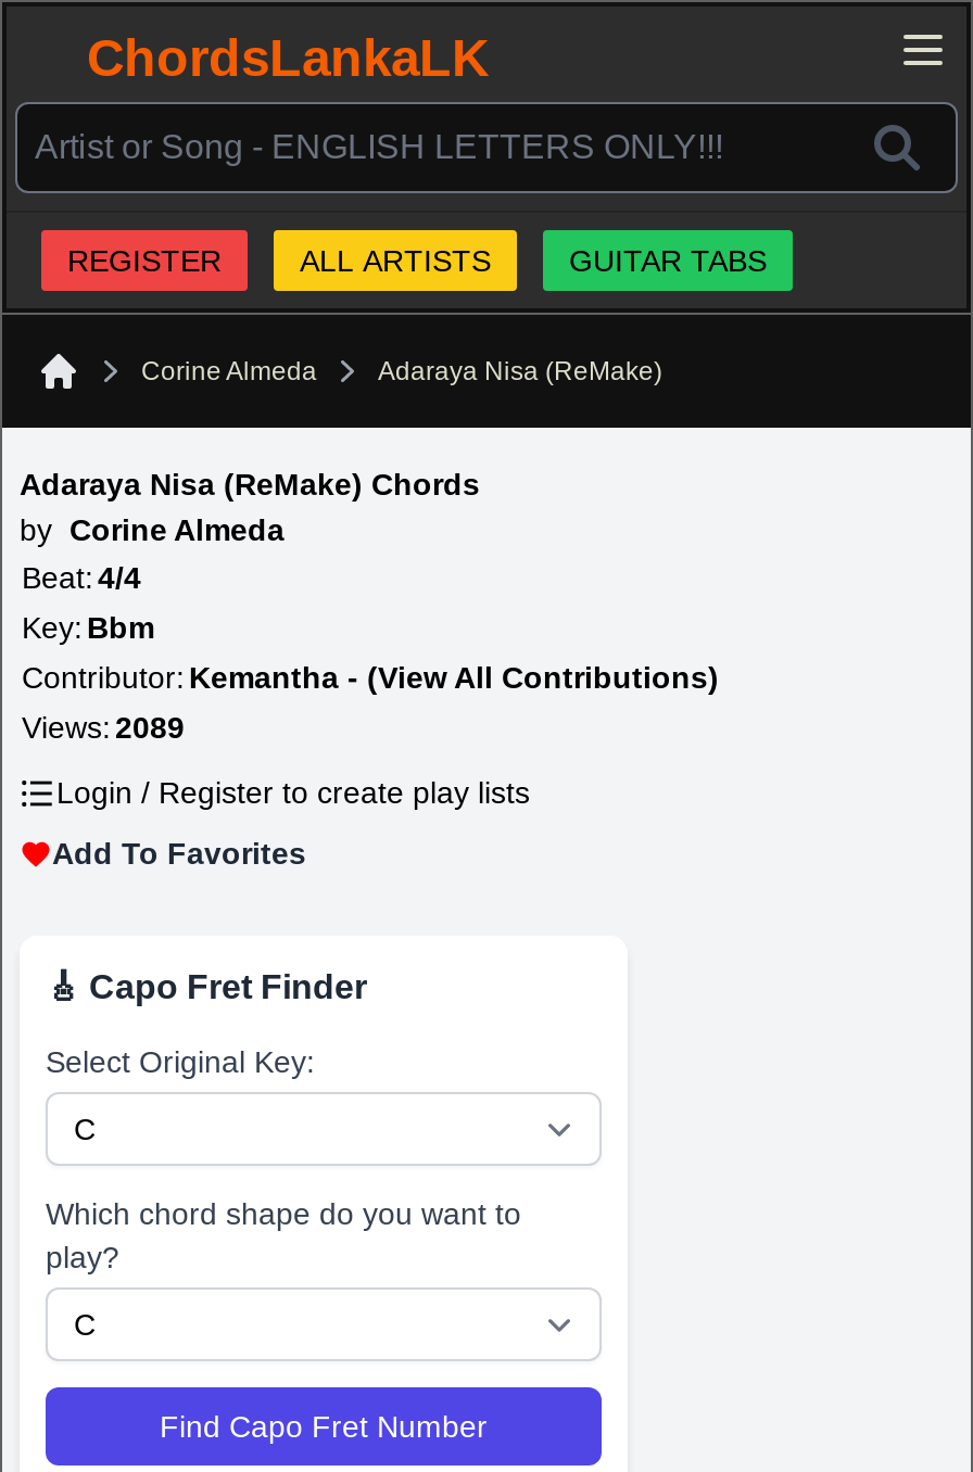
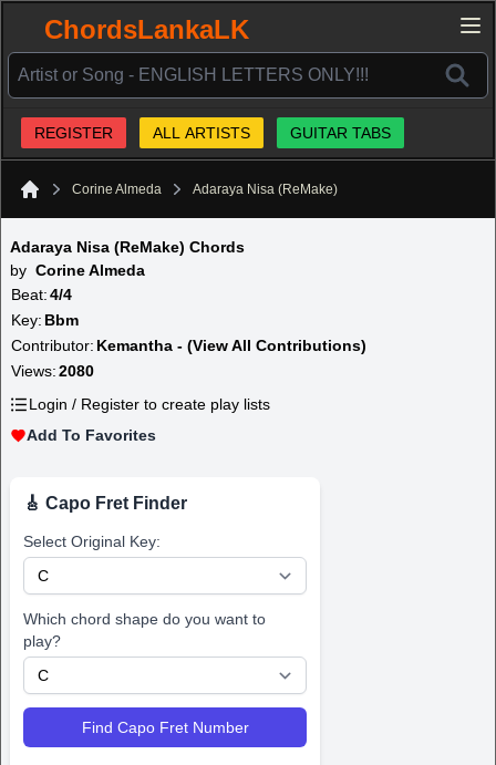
[22,710,185,745] Views: 2089 -> [11,362,94,380] Views: 2080

